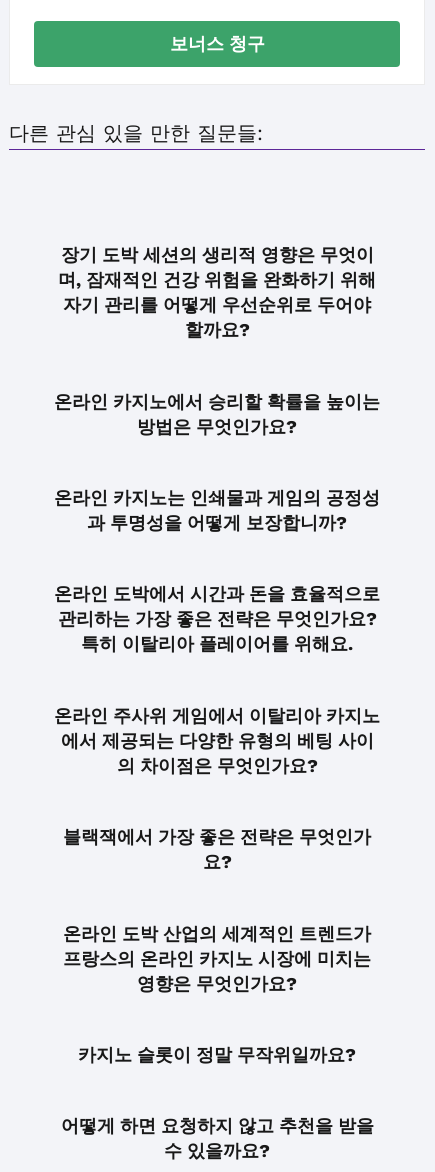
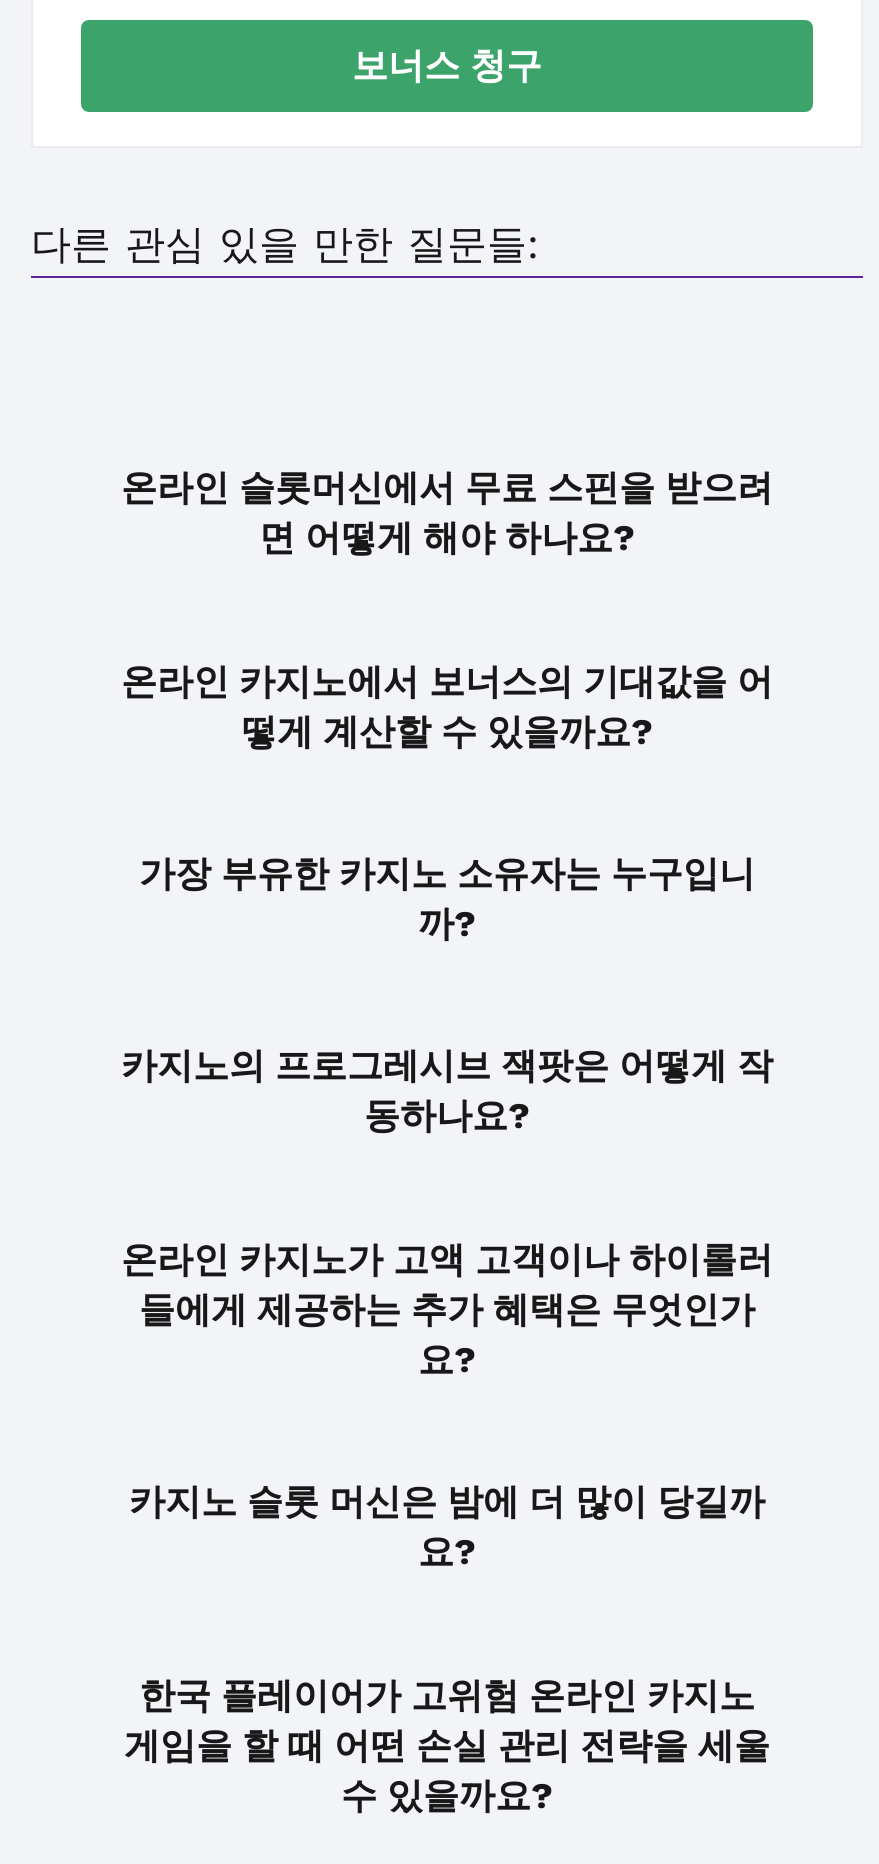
[54,244,380,847] 장기 도박 세션의 생리적 영향은 무엇이 | 며, 잠재적인 건강 위험을 완화하기 위해 | 자기 관리를 어떻게 우선순위로 두어야 | 할까요? | 온라인 카지노에서 승리할 확률을 높이는 | 방법은 무엇인가요? | 온라인 카지노는 인쇄물과 게임의 공정성 | 과 투명성을 어떻게 보장합니까? | 온라인 도박에서 시간과 돈을 효율적으로 | 관리하는 가장 좋은 전략은 무엇인가요? | 특히 이탈리아 플레이어를 위해요. | 온라인 주사위 게임에서 이탈리아 카지노 | 에서 제공되는 다양한 유형의 베팅 사이 | 의 차이점은 무엇인가요? | 블랙잭에서 가장 좋은 전략은 무엇인가 -> [121,466,773,1330] 온라인 슬롯머신에서 무료 스핀을 받으려 | 면 어떻게 해야 하나요? | 온라인 카지노에서 보너스의 기대값을 어 | 떻게 계산할 수 있을까요? | 가장 부유한 카지노 소유자는 누구입니 | 까? | 카지노의 프로그레시브 잭팟은 어떻게 작 | 동하나요? | 온라인 카지노가 고액 고객이나 하이롤러 | 들에게 제공하는 추가 혜택은 무엇인가
[60,923,373,1136] 온라인 도박 산업의 세계적인 트렌드가 | 프랑스의 온라인 카지노 시장에 미치는 | 영향은 무엇인가요? | 카지노 슬롯이 정말 무작위일까요? | 어떻게 하면 요청하지 않고 추천을 받을 -> [124,1480,770,1765] 카지노 슬롯 머신은 밤에 더 많이 당길까 | 요? | 한국 플레이어가 고위험 온라인 카지노 | 게임을 할 때 어떤 손실 관리 전략을 세울

